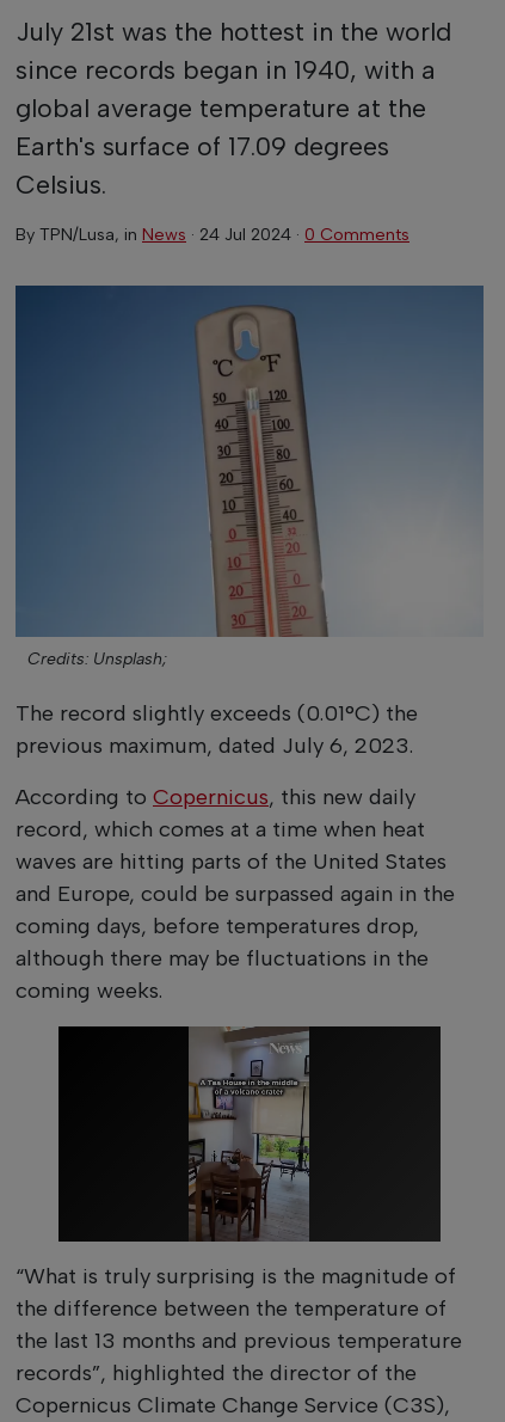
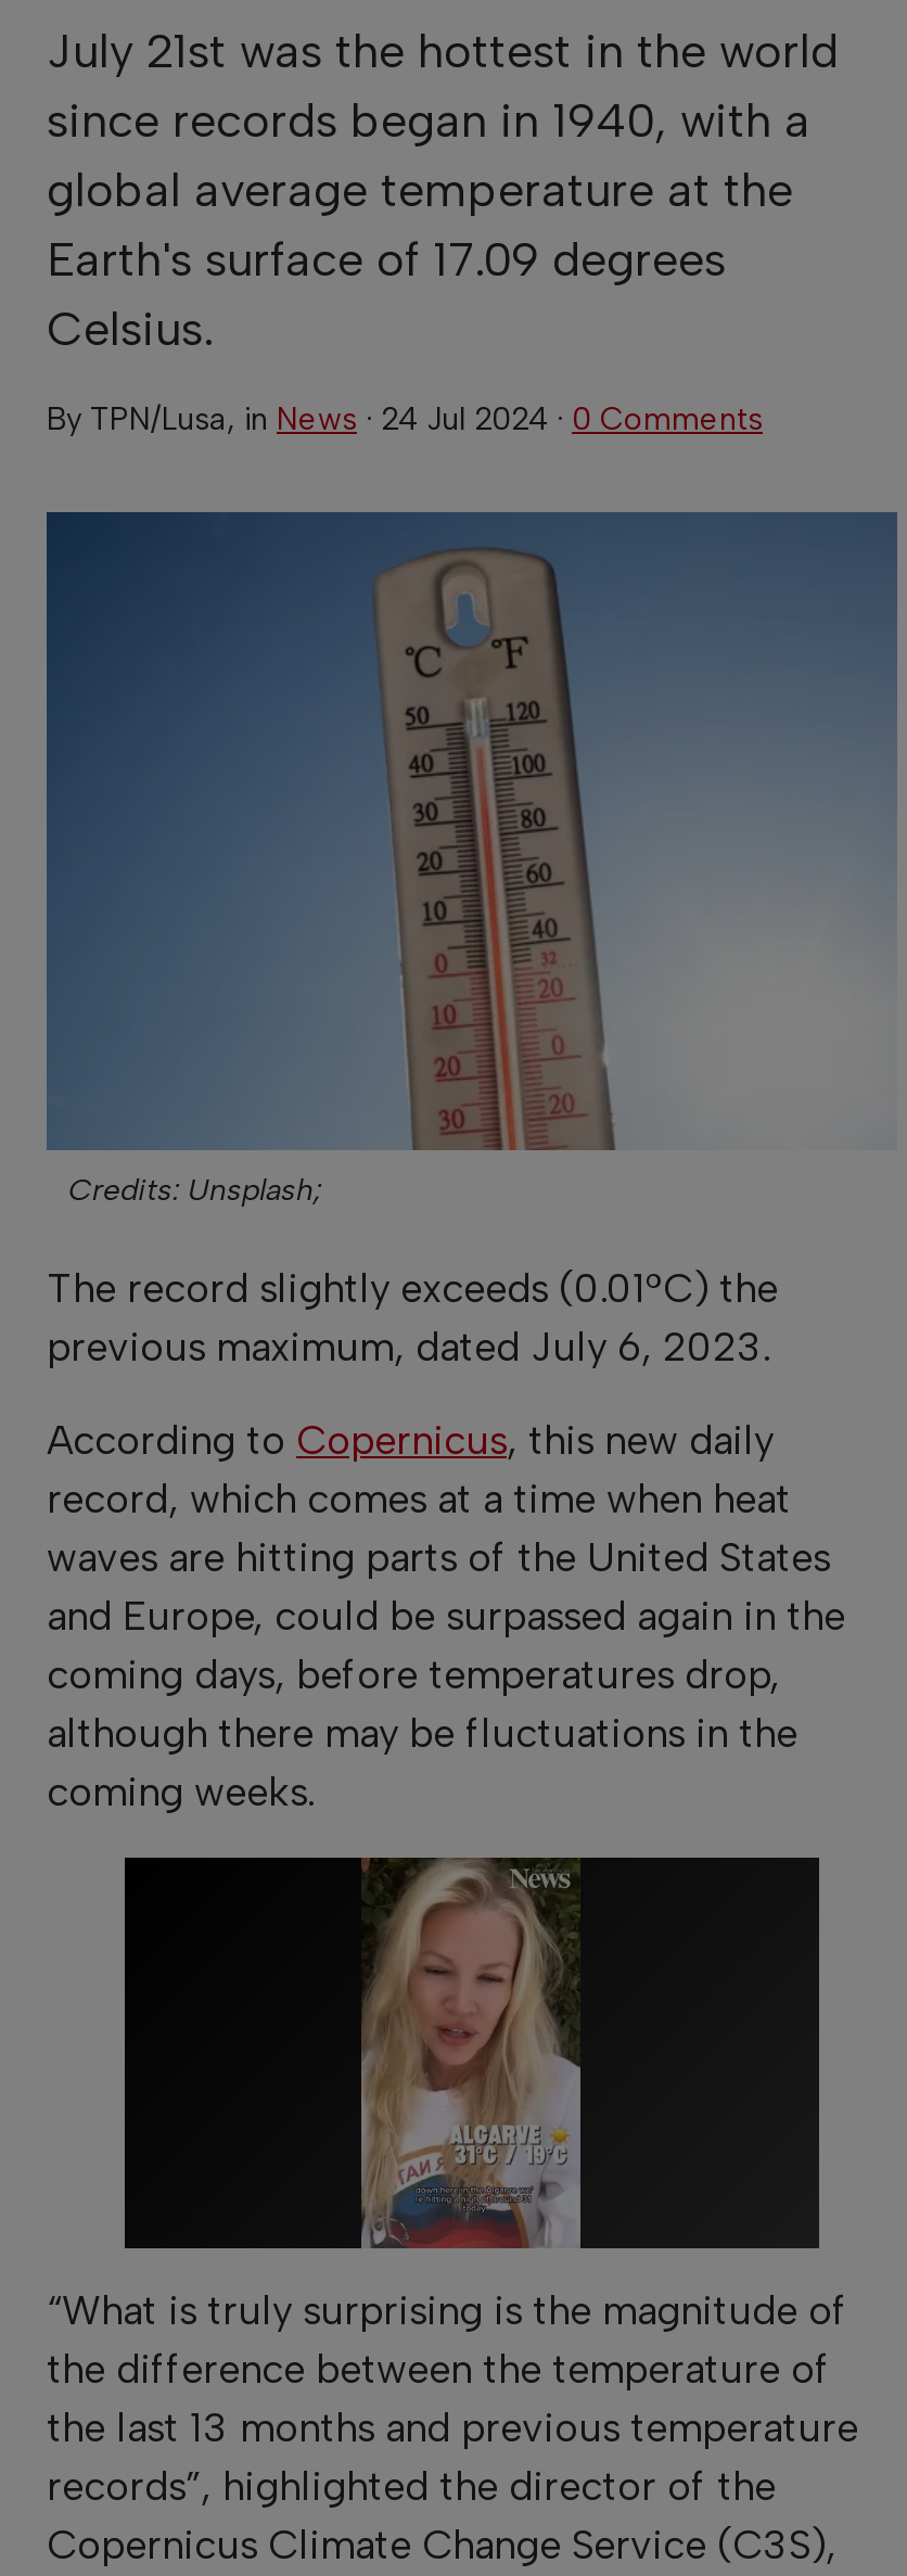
[187,1026,310,1243] [image] -> [359,1858,583,2250] [image]

